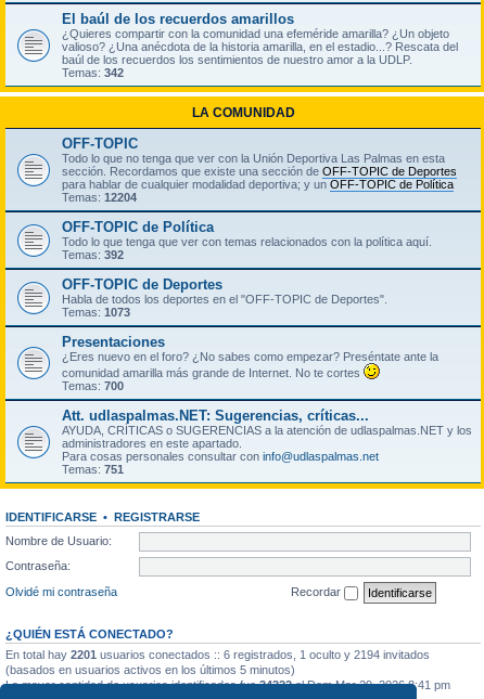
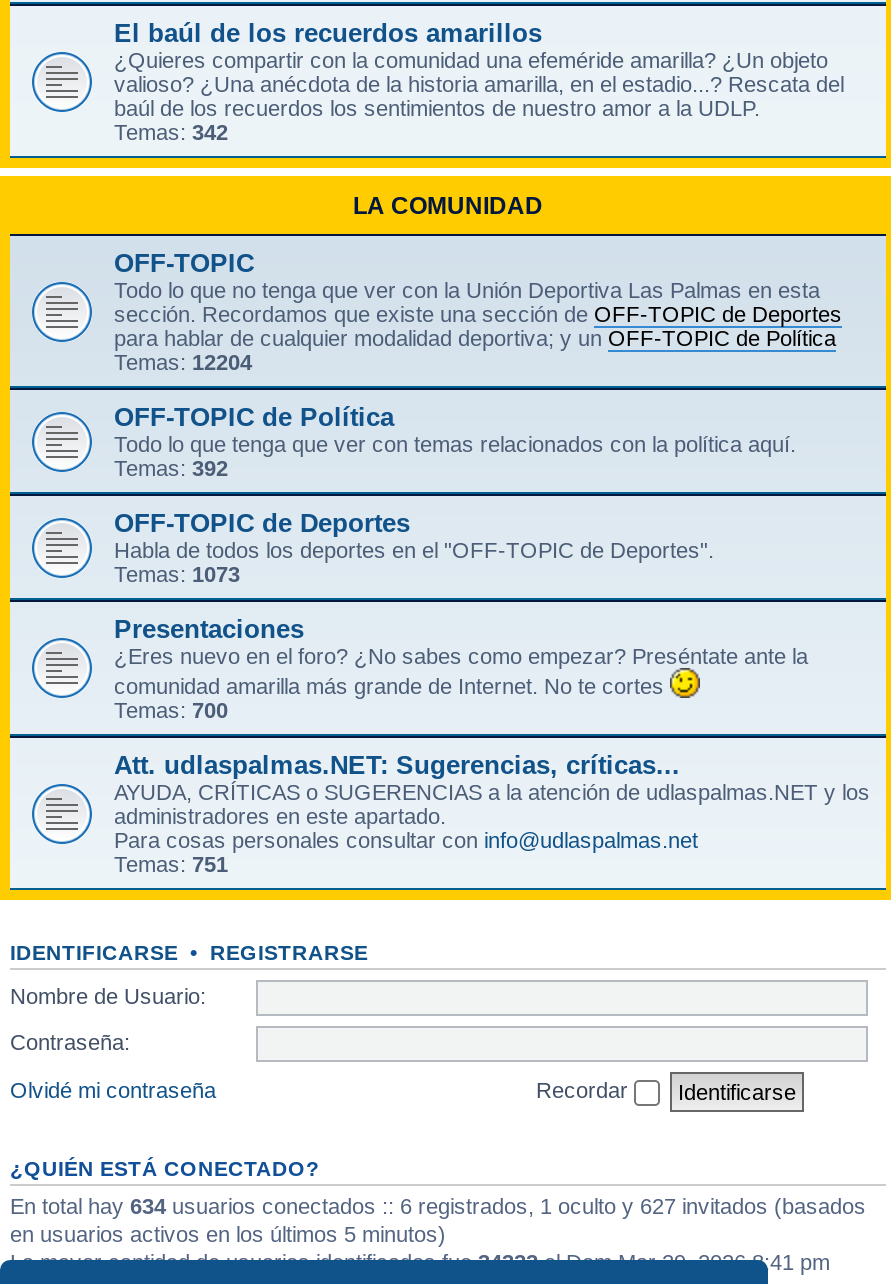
[5,648,430,676] En total hay 2201 usuarios conectados :: 6 registrados, 1 oculto y 2194 invitados | (basados en usuarios activos en los últimos 5 minutos) -> [10,1193,866,1245] En total hay 634 usuarios conectados :: 6 registrados, 1 oculto y 627 invitados (basados | en usuarios activos en los últimos 5 minutos)

